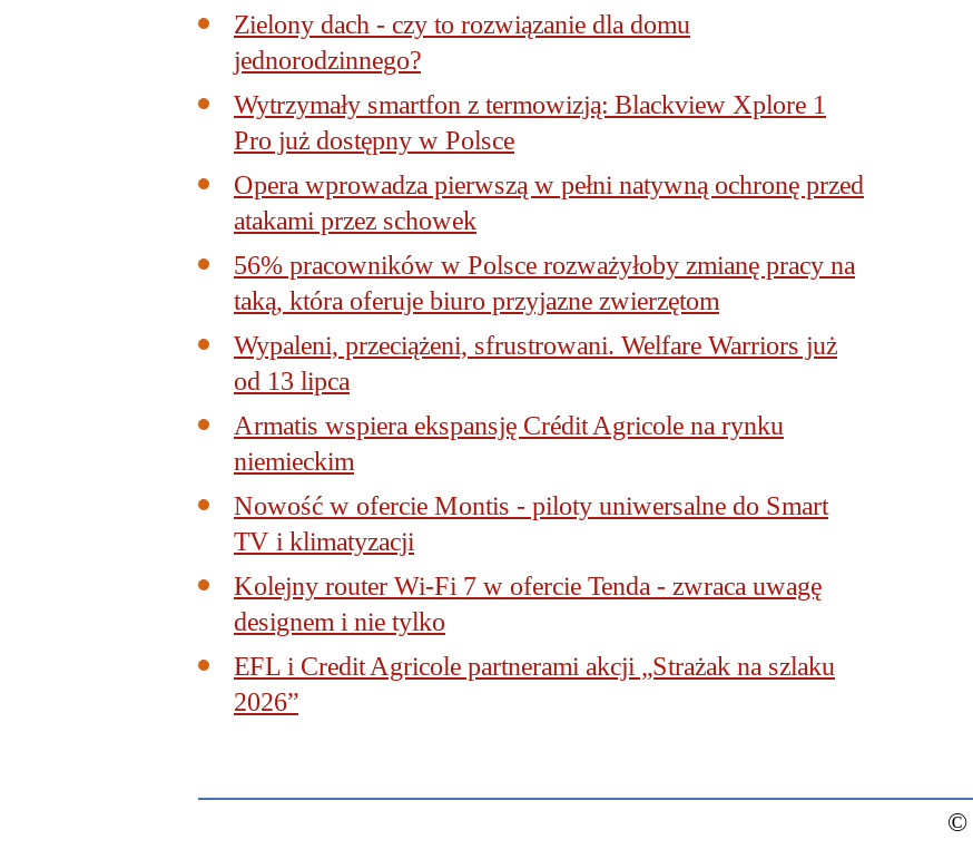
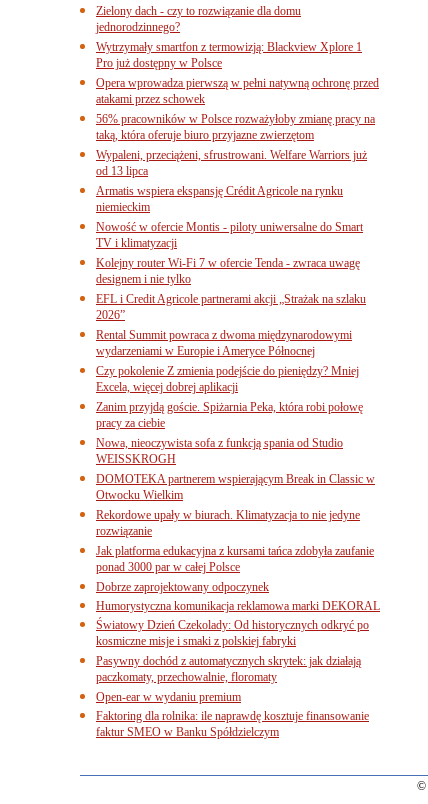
none -> [96,328,380,742] Rental Summit powraca z dwoma międzynarodowymi | wydarzeniami w Europie i Ameryce Północnej | Czy pokolenie Z zmienia podejście do pieniędzy? Mniej | Excela, więcej dobrej aplikacji | Zanim przyjdą goście. Spiżarnia Peka, która robi połowę | pracy za ciebie | Nowa, nieoczywista sofa z funkcją spania od Studio | WEISSKROGH | DOMOTEKA partnerem wspierającym Break in Classic w | Otwocku Wielkim | Rekordowe upały w biurach. Klimatyzacja to nie jedyne | rozwiązanie | Jak platforma edukacyjna z kursami tańca zdobyła zaufanie | ponad 3000 par w całej Polsce | Dobrze zaprojektowany odpoczynek | Humorystyczna komunikacja reklamowa marki DEKORAL | Światowy Dzień Czekolady: Od historycznych odkryć po | kosmiczne misje i smaki z polskiej fabryki | Pasywny dochód z automatycznych skrytek: jak działają | paczkomaty, przechowalnie, floromaty | Open-ear w wydaniu premium | Faktoring dla rolnika: ile naprawdę kosztuje finansowanie | faktur SMEO w Banku Spółdzielczym

